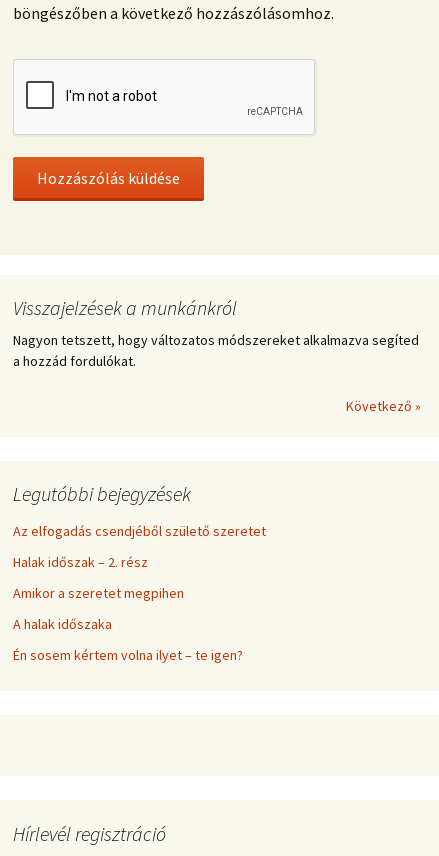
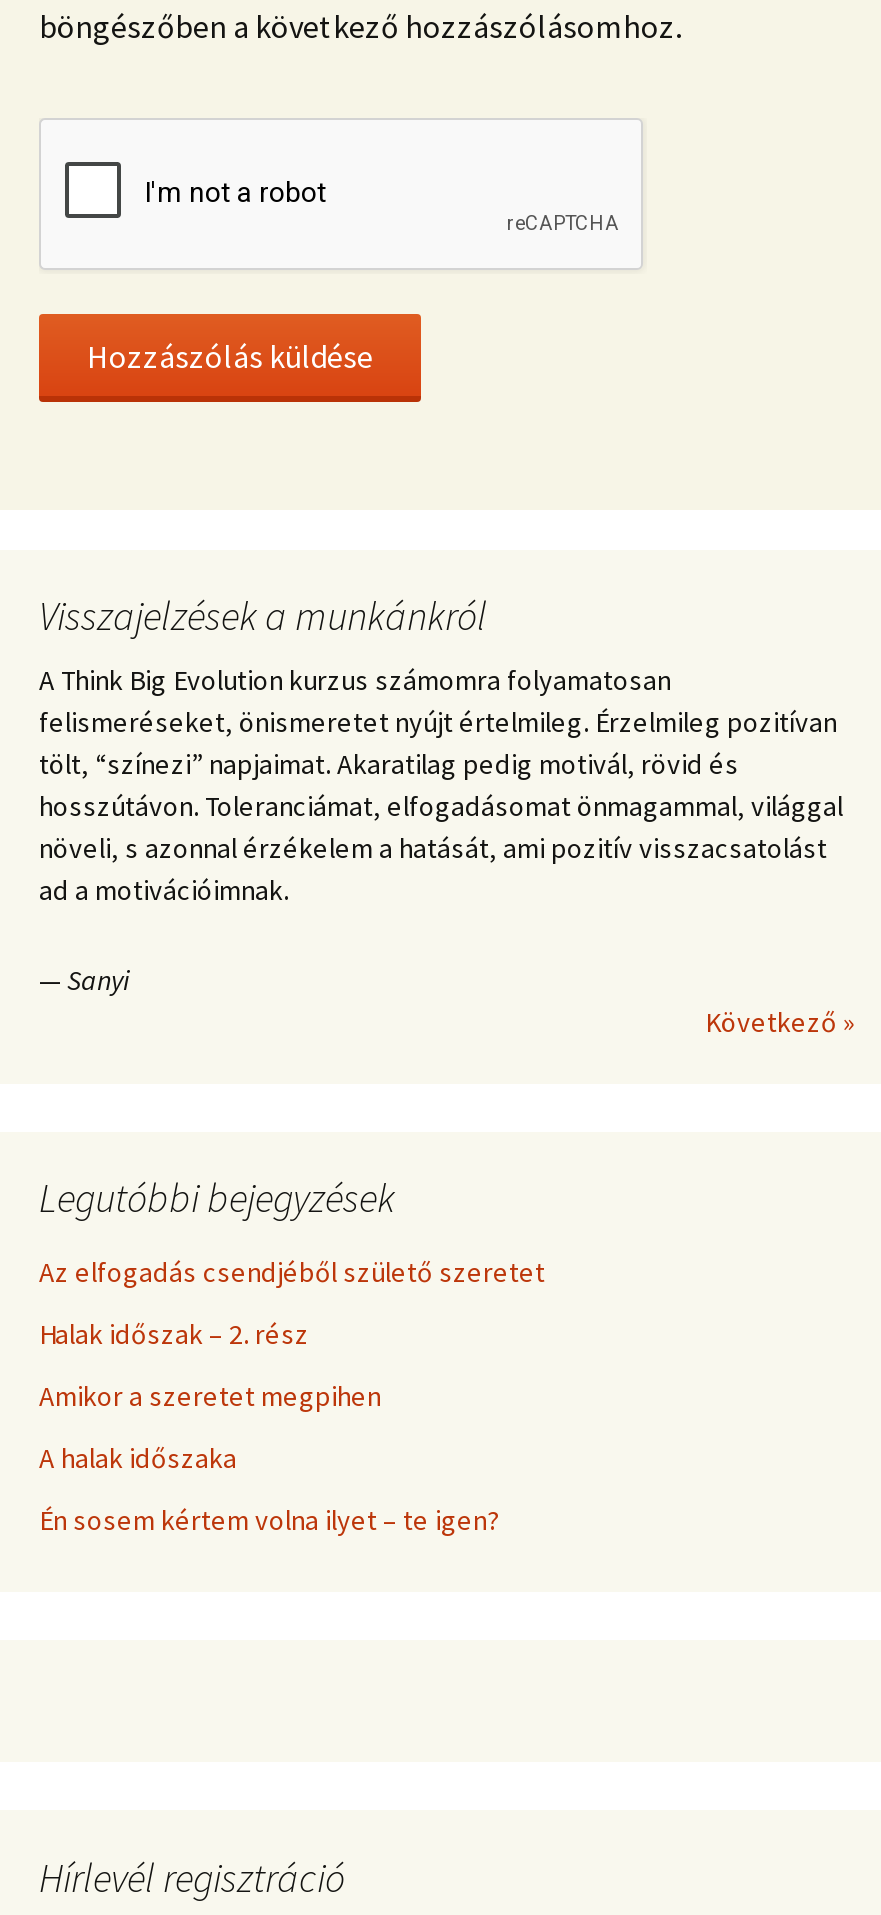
[13,331,419,370] Nagyon tetszett, hogy változatos módszereket alkalmazva segíted | a hozzád fordulókat. -> [39,662,843,998] A Think Big Evolution kurzus számomra folyamatosan | felismeréseket, önismeretet nyújt értelmileg. Érzelmileg pozitívan | tölt, “színezi” napjaimat. Akaratilag pedig motivál, rövid és | hosszútávon. Toleranciámat, elfogadásomat önmagammal, világgal | növeli, s azonnal érzékelem a hatását, ami pozitív visszacsatolást | ad a motivációimnak. | — Sanyi

